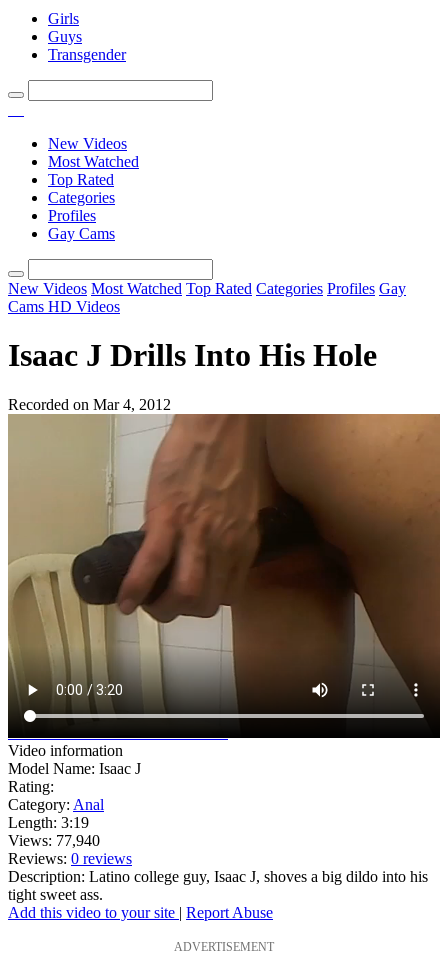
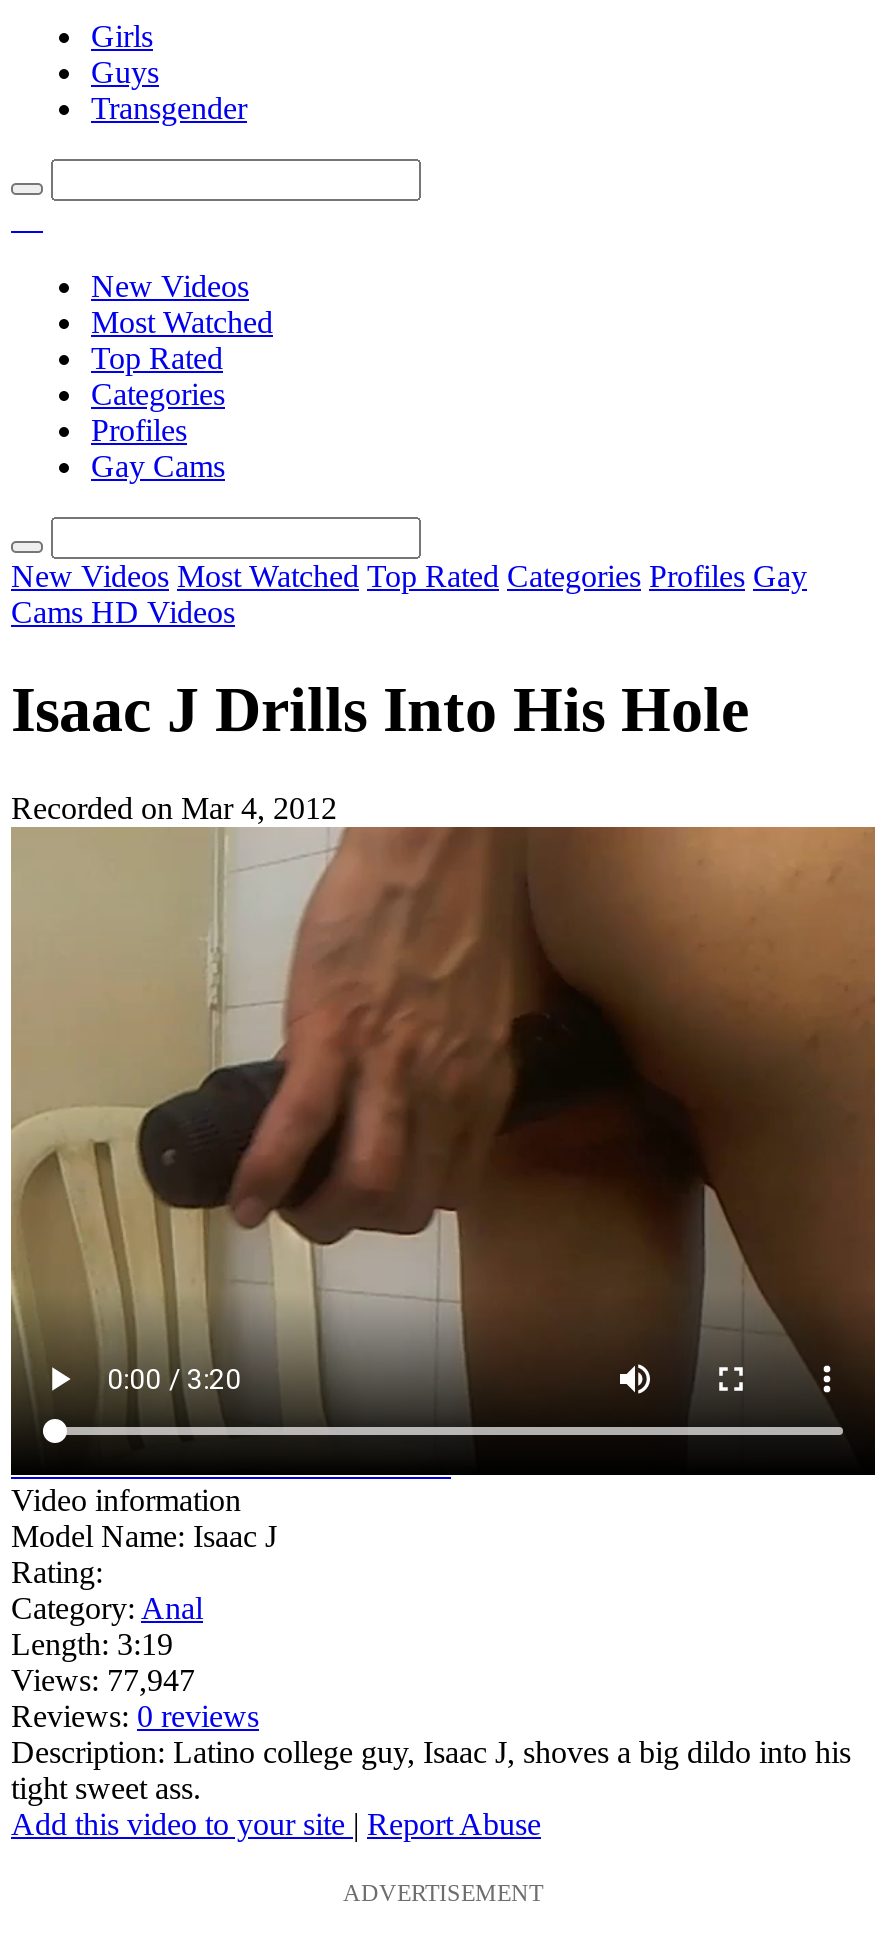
[8,832,100,849] Views: 77,940 -> [11,1663,195,1697] Views: 77,947

